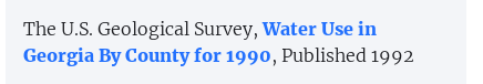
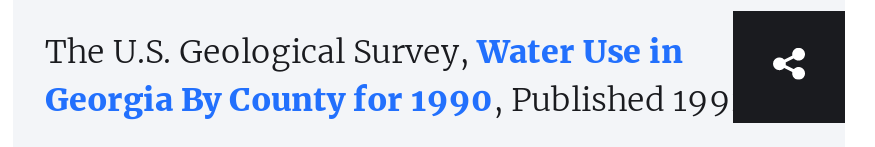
none -> [731,9,847,125] [image]

